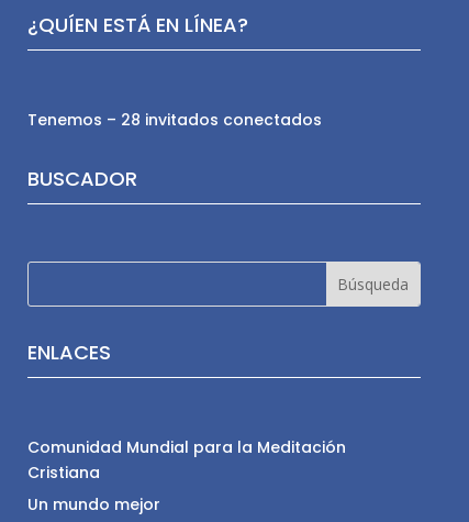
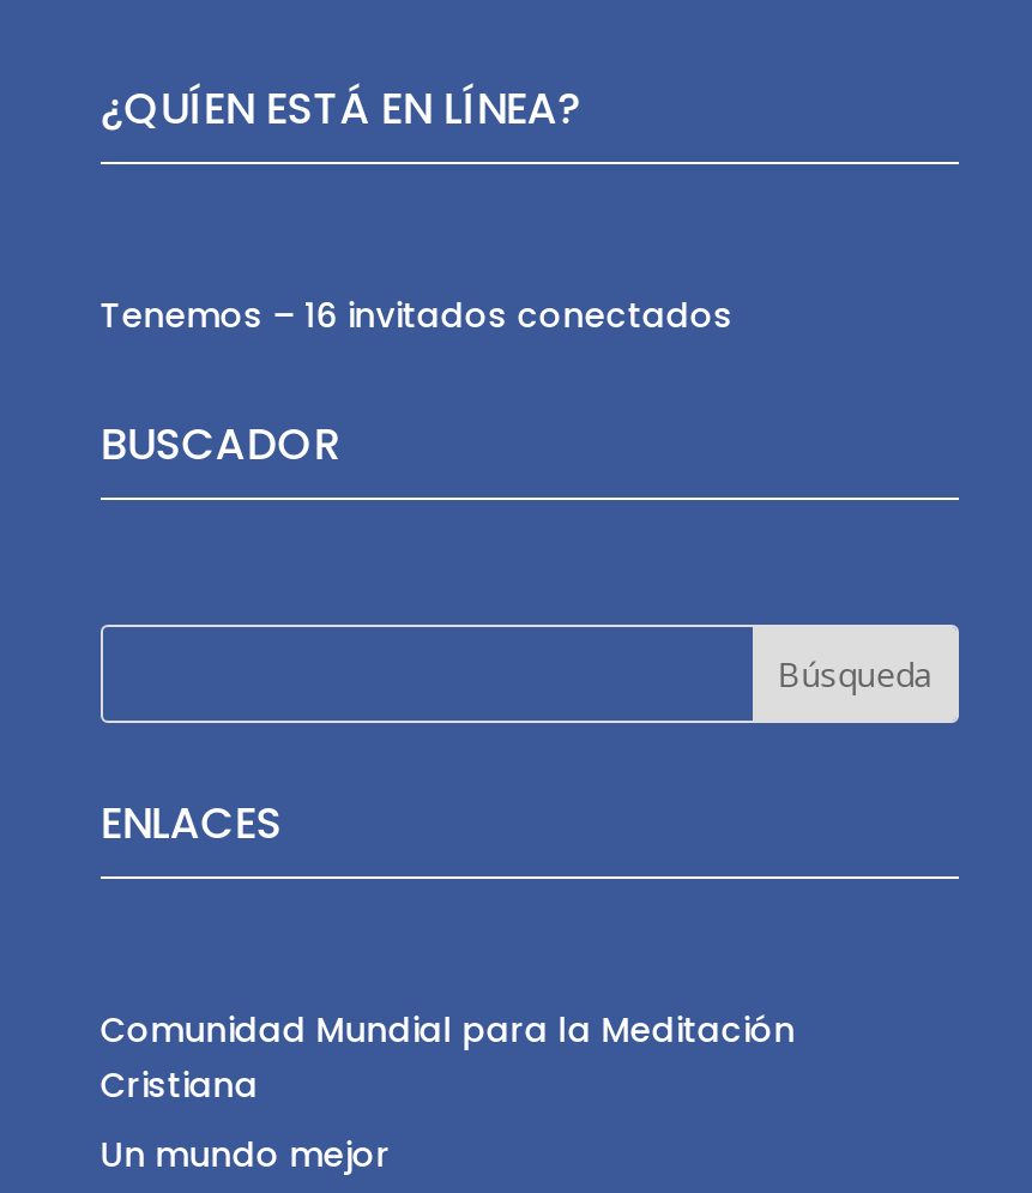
[27,109,322,131] Tenemos – 28 invitados conectados -> [100,292,733,340] Tenemos – 16 invitados conectados

